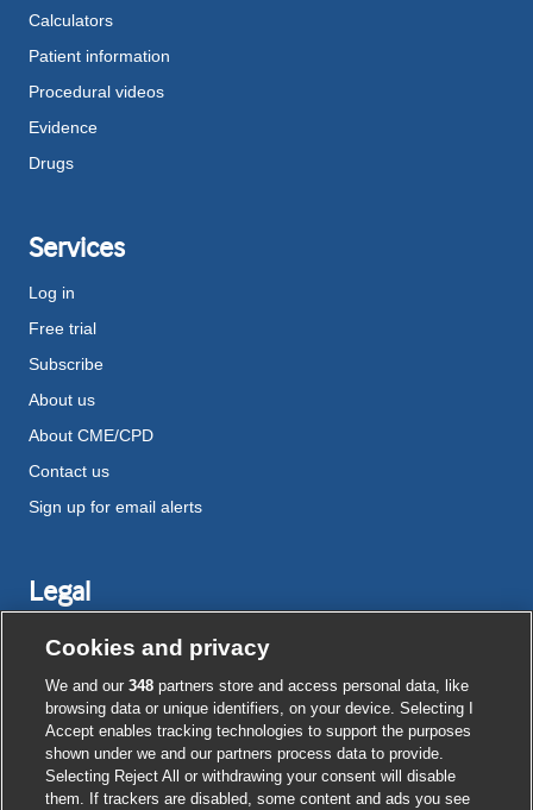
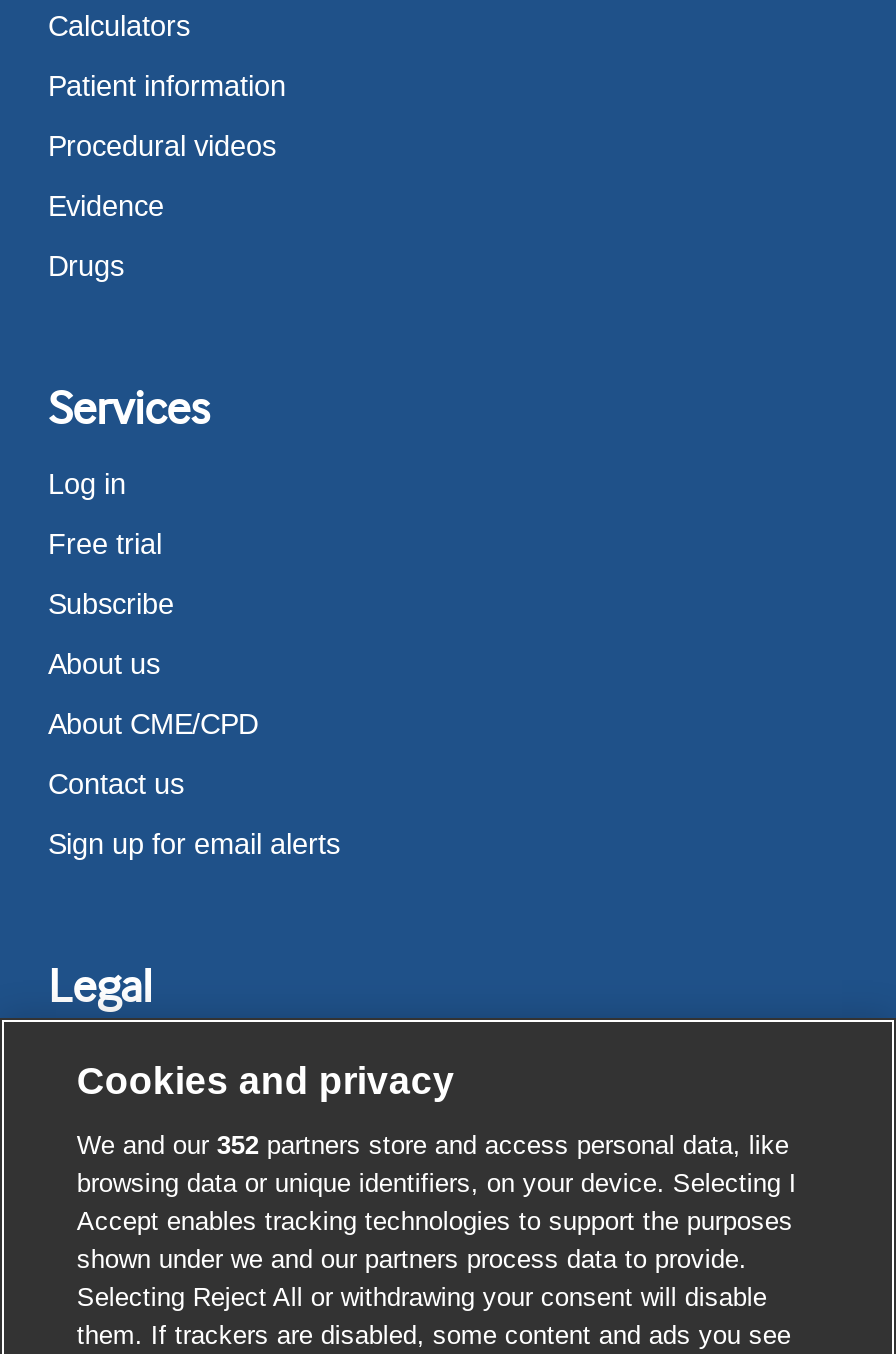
[46,677,469,695] We and our 348 partners store and access personal data, like -> [77,1130,789,1160] We and our 352 partners store and access personal data, like

